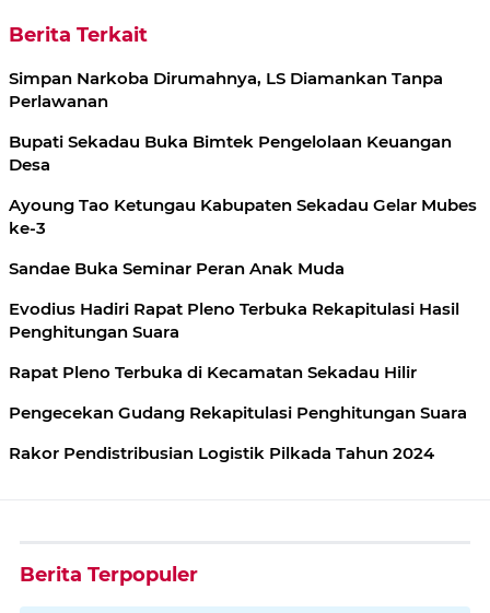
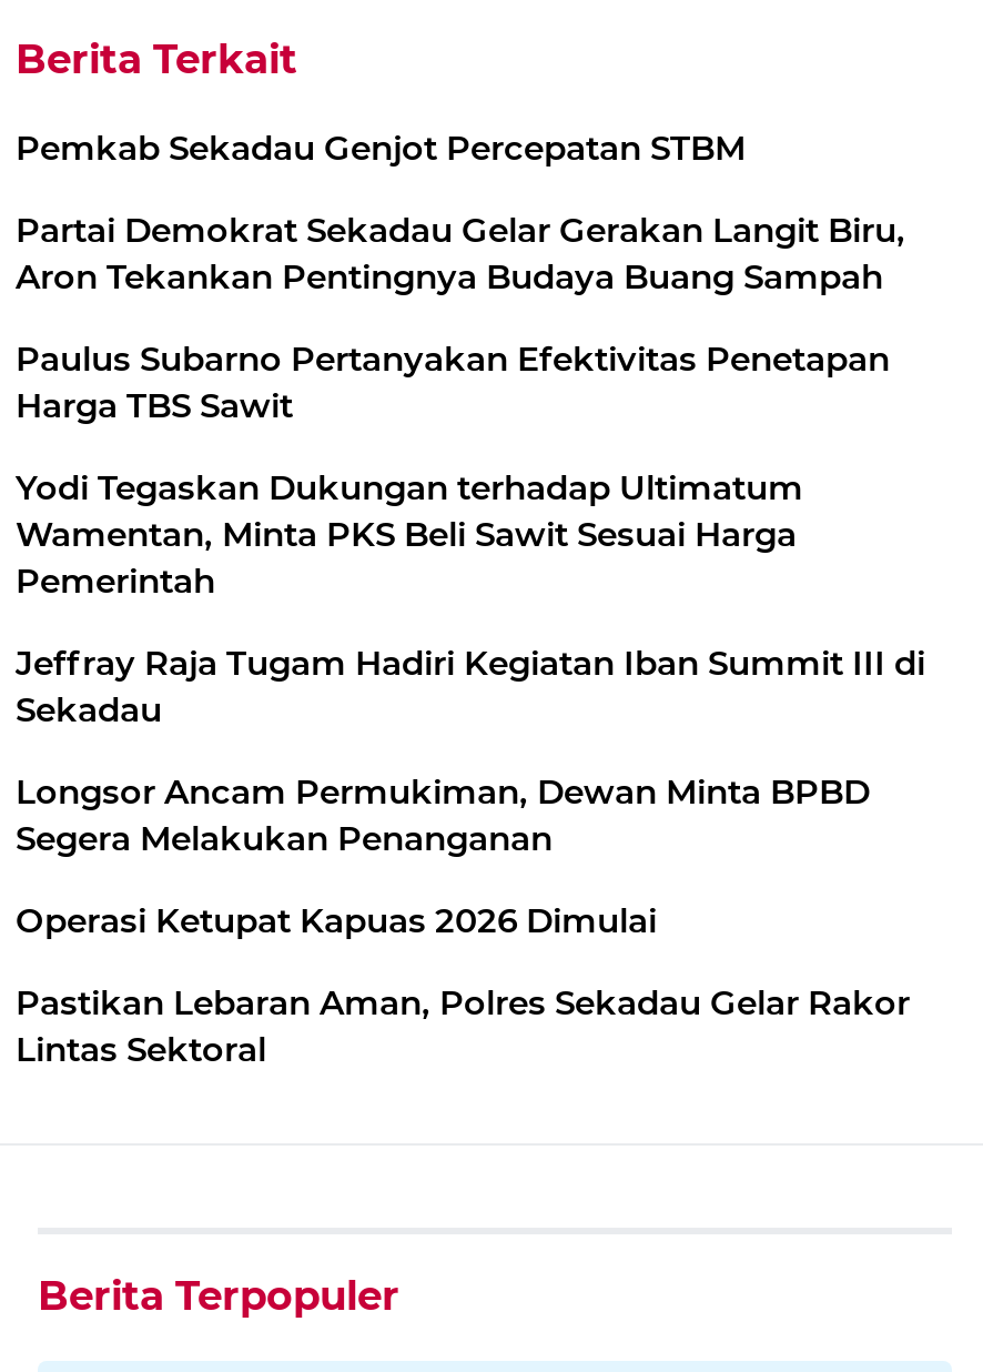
[9,68,443,111] Simpan Narkoba Dirumahnya, LS Diamankan Tanpa | Perlawanan -> [16,127,746,169] Pemkab Sekadau Genjot Percepatan STBM
[9,131,452,175] Bupati Sekadau Buka Bimtek Pengelolaan Keuangan | Desa -> [16,209,905,297] Partai Demokrat Sekadau Gelar Gerakan Langit Biru, | Aron Tekankan Pentingnya Budaya Buang Sampah
[9,194,477,238] Ayoung Tao Ketungau Kabupaten Sekadau Gelar Mubes | ke-3 -> [16,337,890,426] Paulus Subarno Pertanyakan Efektivitas Penetapan | Harga TBS Sawit
[9,258,345,279] Sandae Buka Seminar Peran Anak Muda -> [16,466,803,602] Yodi Tegaskan Dukungan terhadap Ultimatum | Wamentan, Minta PKS Beli Sawit Sesuai Harga | Pemerintah
[9,298,459,342] Evodius Hadiri Rapat Pleno Terbuka Rekapitulasi Hasil | Penghitungan Suara -> [16,642,925,730] Jeffray Raja Tugam Hadiri Kegiatan Iban Summit III di | Sekadau
[9,362,417,382] Rapat Pleno Terbuka di Kecamatan Sekadau Hilir -> [16,770,870,859] Longsor Ancam Permukiman, Dewan Minta BPBD | Segera Melakukan Penanganan
[9,402,467,423] Pengecekan Gudang Rekapitulasi Penghitungan Suara -> [16,899,657,941] Operasi Ketupat Kapuas 2026 Dimulai
[9,443,434,463] Rakor Pendistribusian Logistik Pilkada Tahun 2024 -> [16,981,910,1070] Pastikan Lebaran Aman, Polres Sekadau Gelar Rakor | Lintas Sektoral

